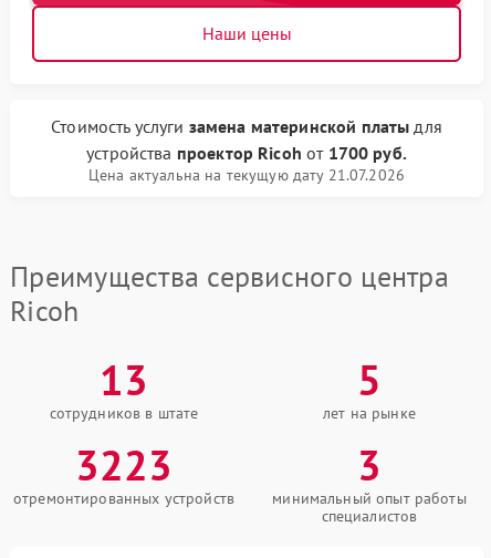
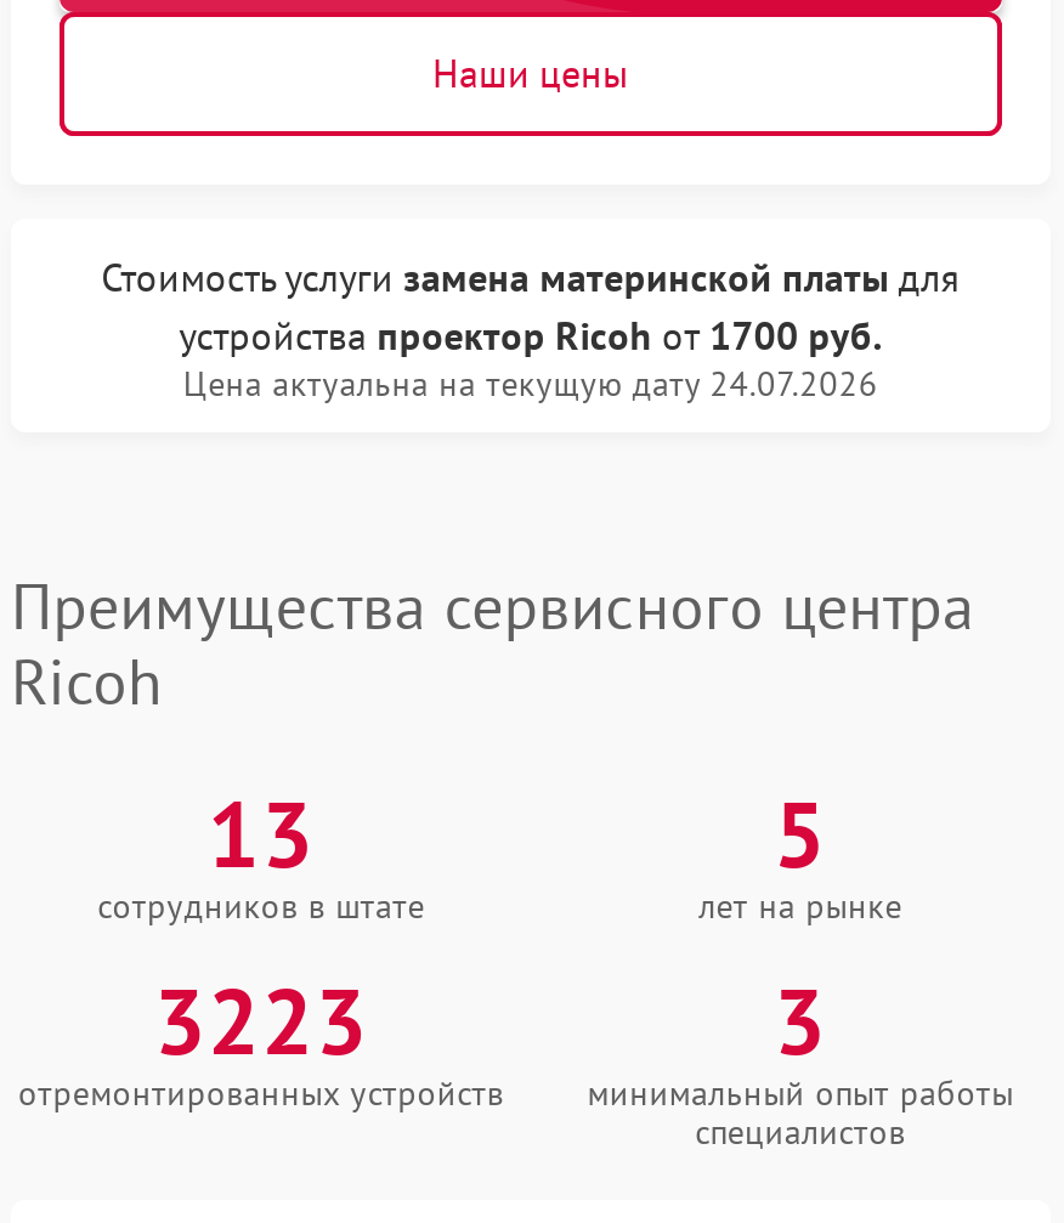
[88,165,405,185] Цена актуальна на текущую дату 21.07.2026 -> [183,363,878,407] Цена актуальна на текущую дату 24.07.2026

